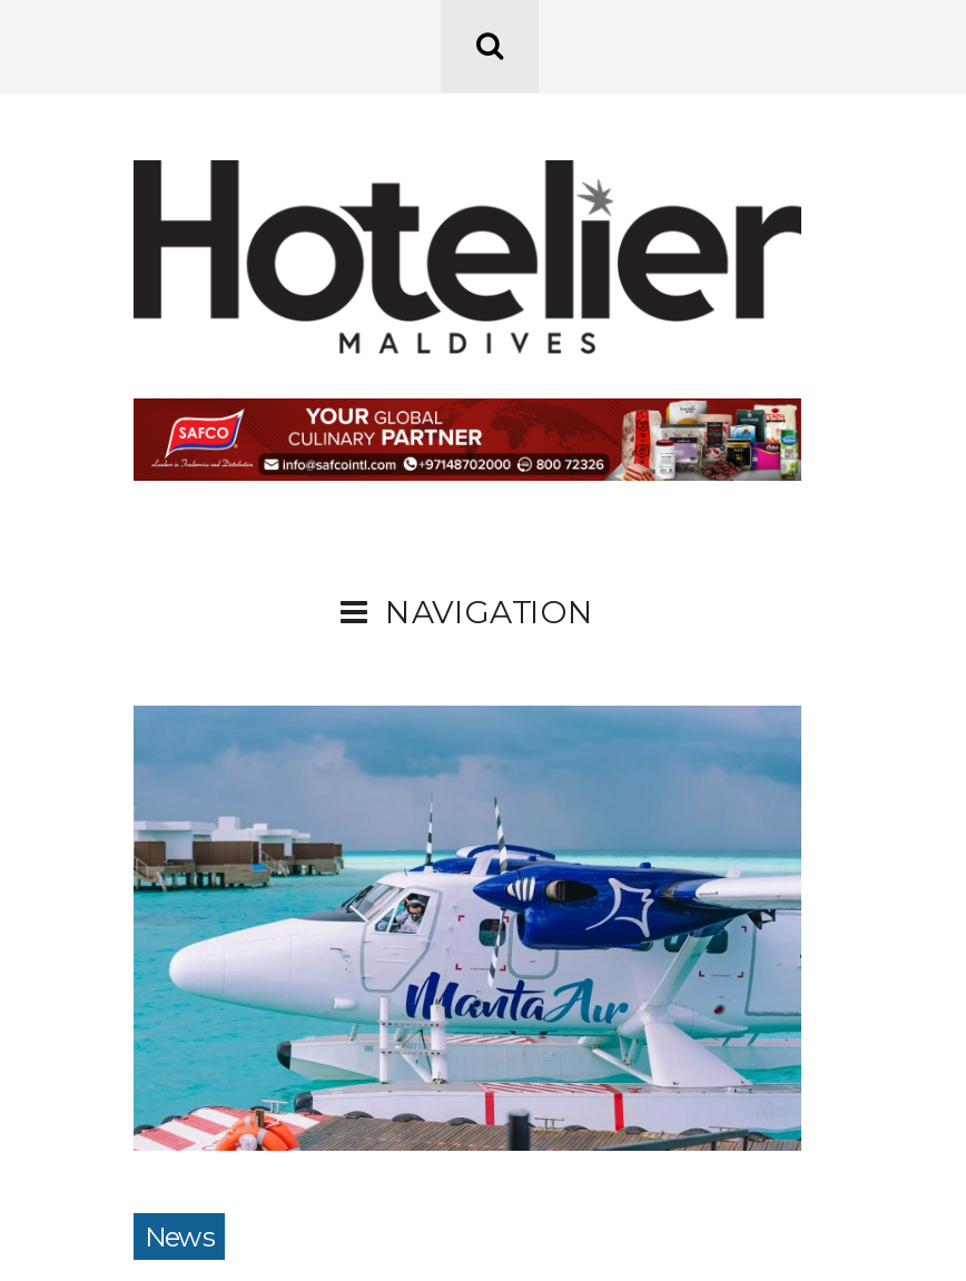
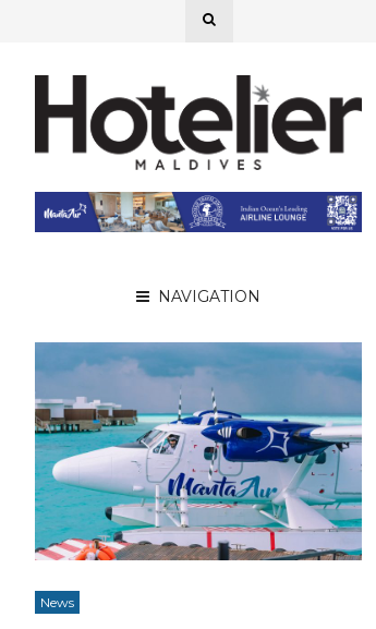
[131,396,804,483] [image] -> [34,191,363,233] [image]

